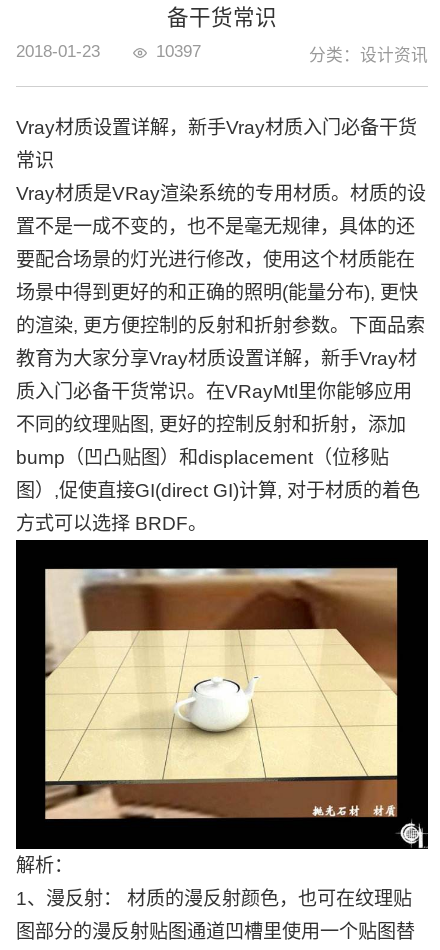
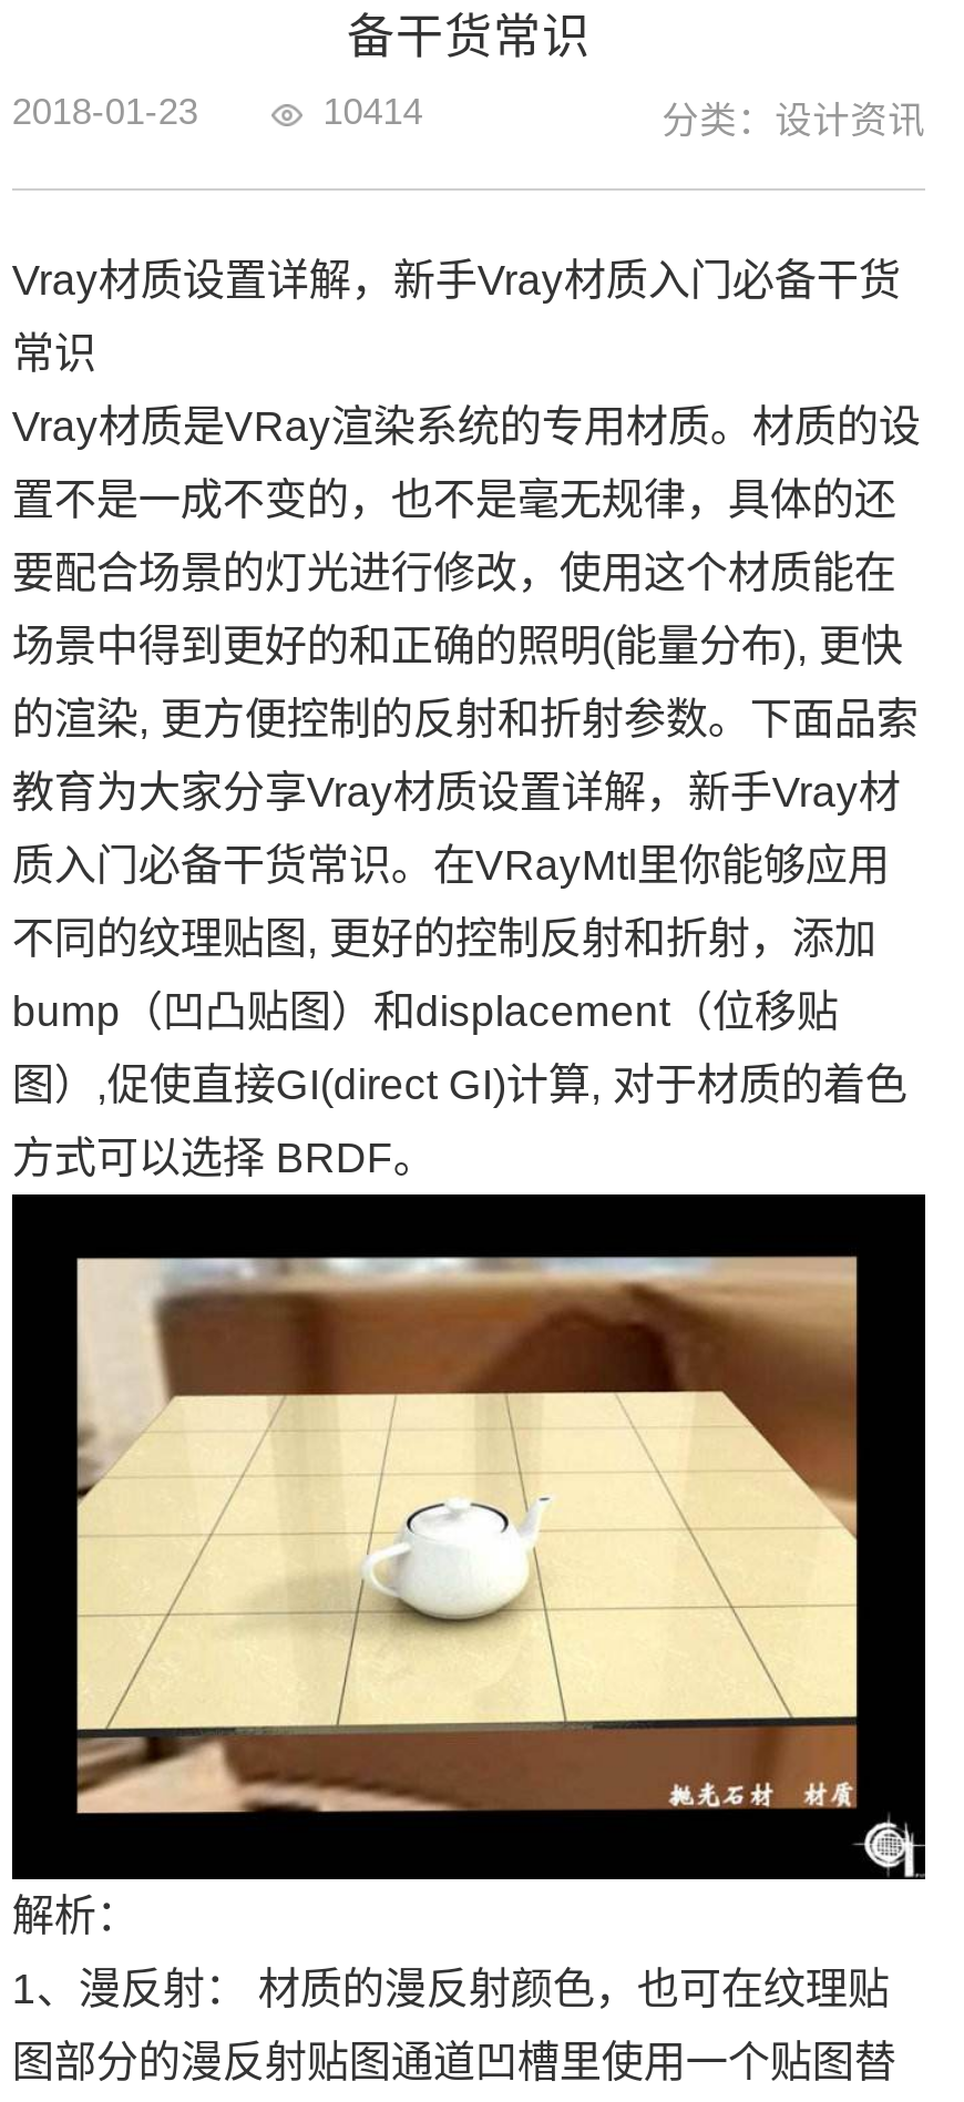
[151,42,201,61] 10397 -> [312,92,423,134] 10414

